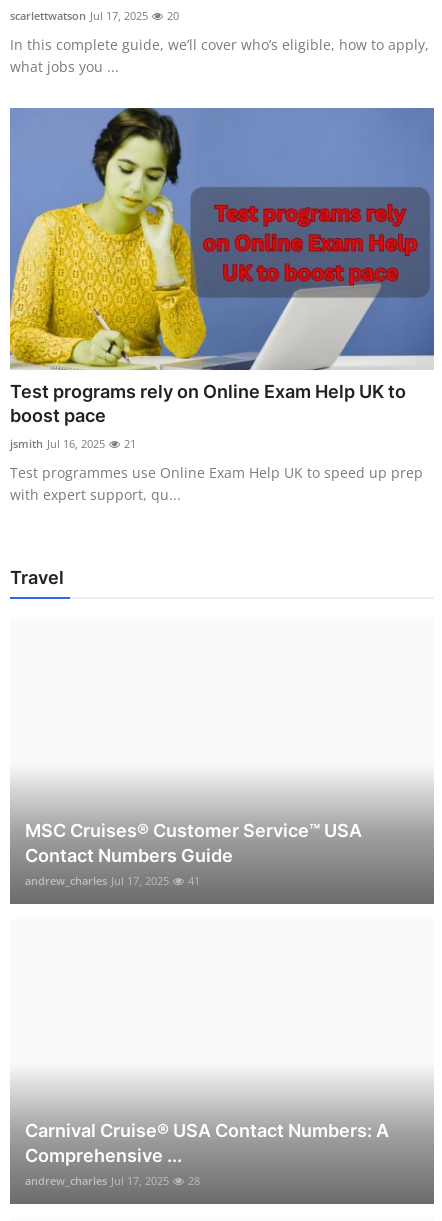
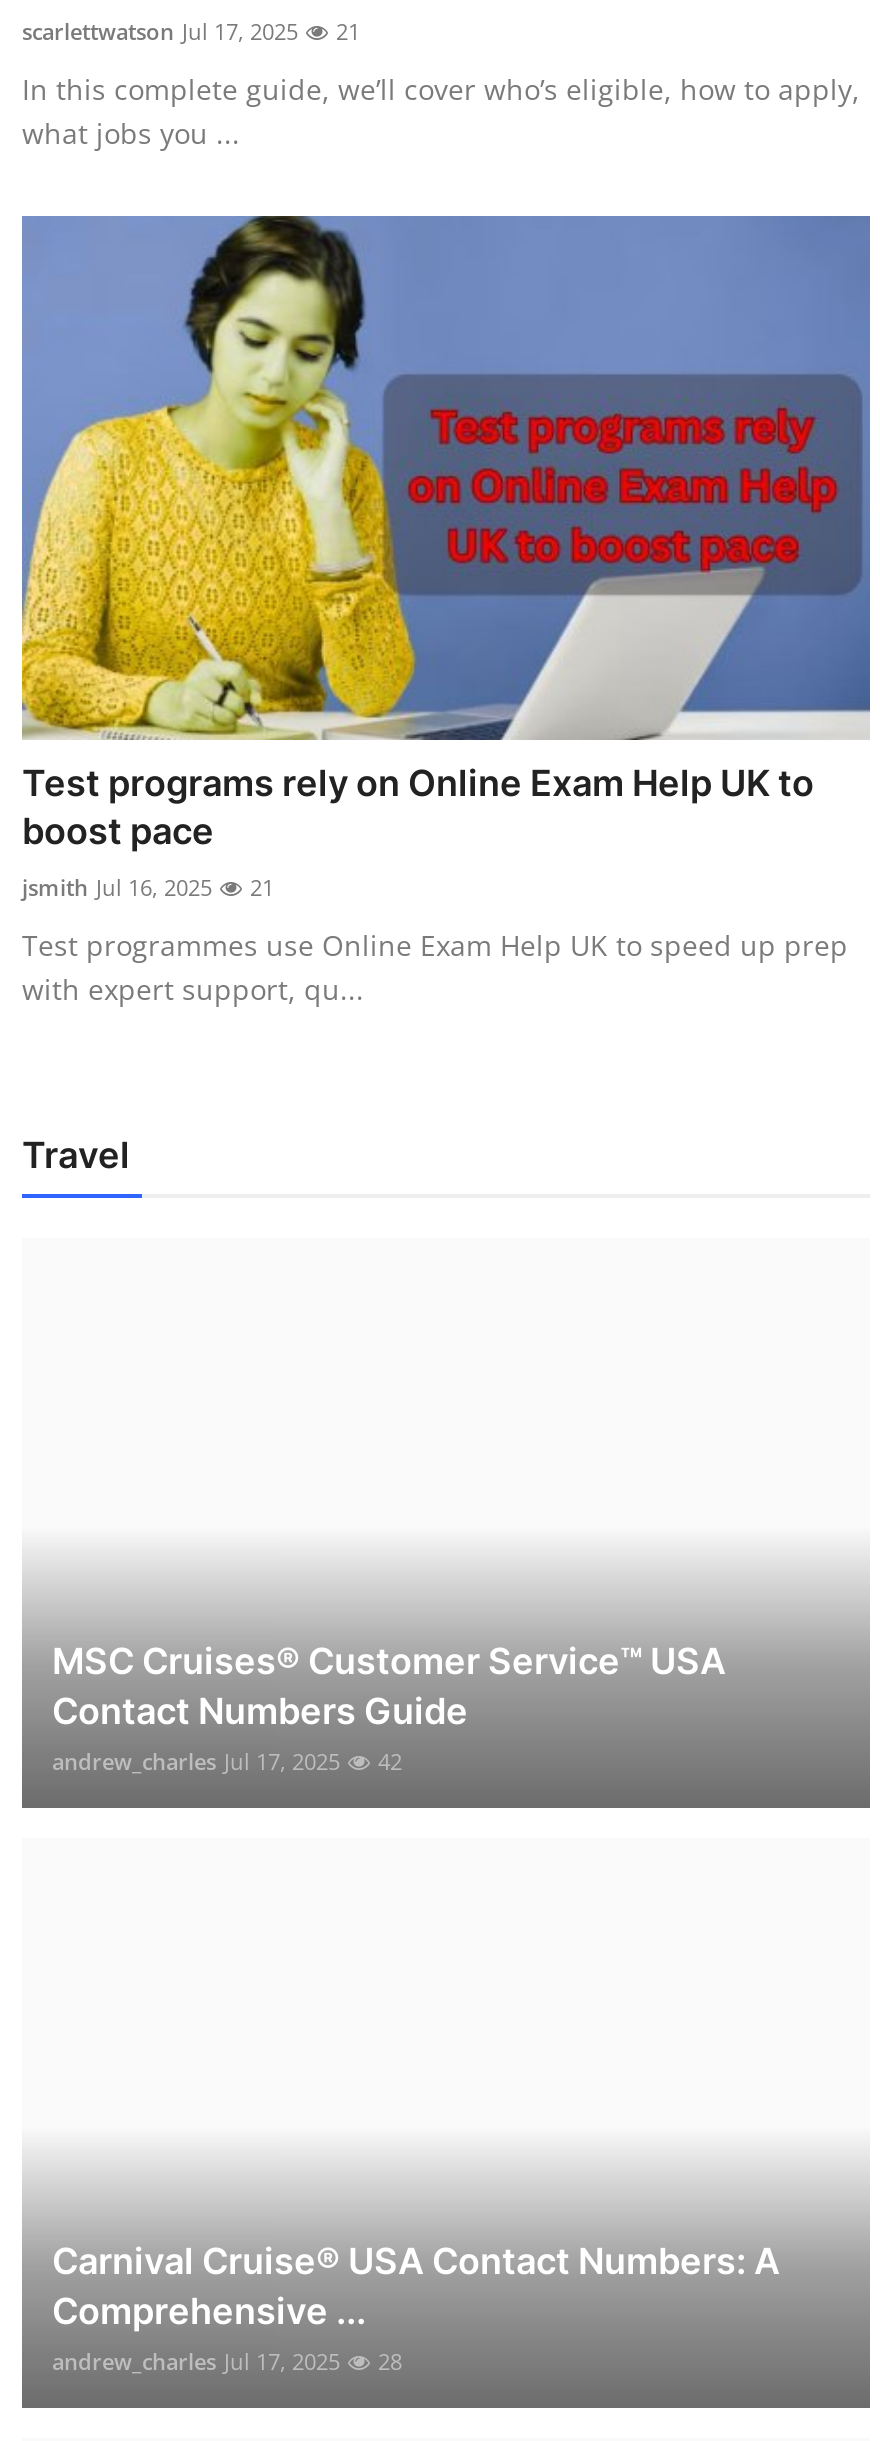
[10,8,179,23] scarlettwatson Jul 17, 2025 20 -> [22,16,360,46] scarlettwatson Jul 17, 2025 21
[25,873,200,888] andrew_charles Jul 17, 2025 41 -> [52,1747,402,1777] andrew_charles Jul 17, 2025 42

